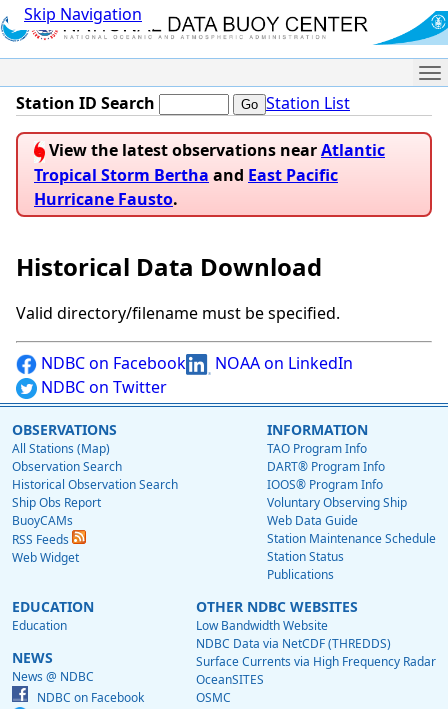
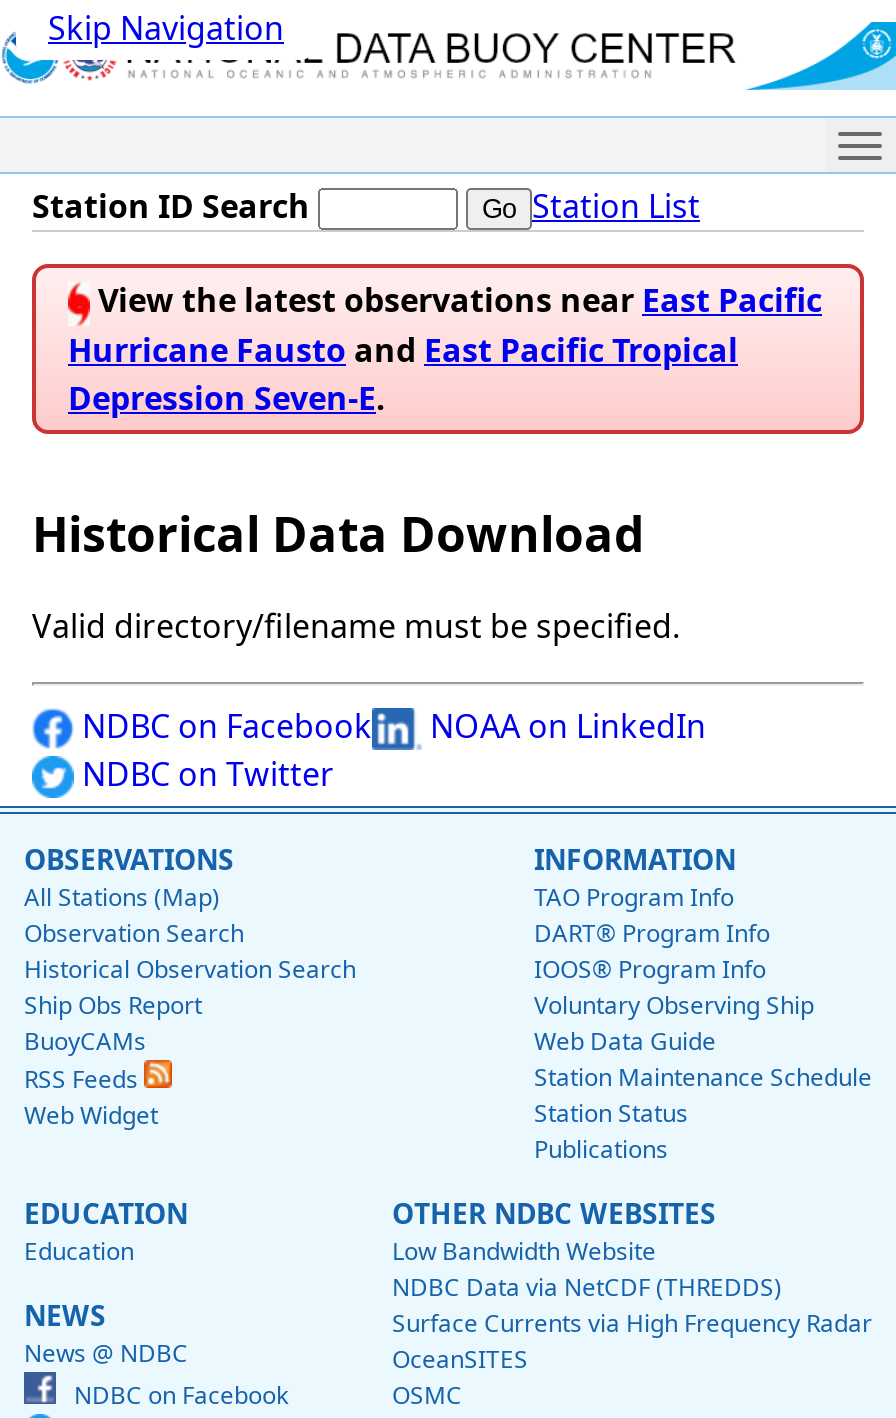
[34,139,385,210] View the latest observations near Atlantic | Tropical Storm Bertha and East Pacific | Hurricane Fausto. -> [68,279,822,420] View the latest observations near East Pacific | Hurricane Fausto and East Pacific Tropical | Depression Seven-E.

